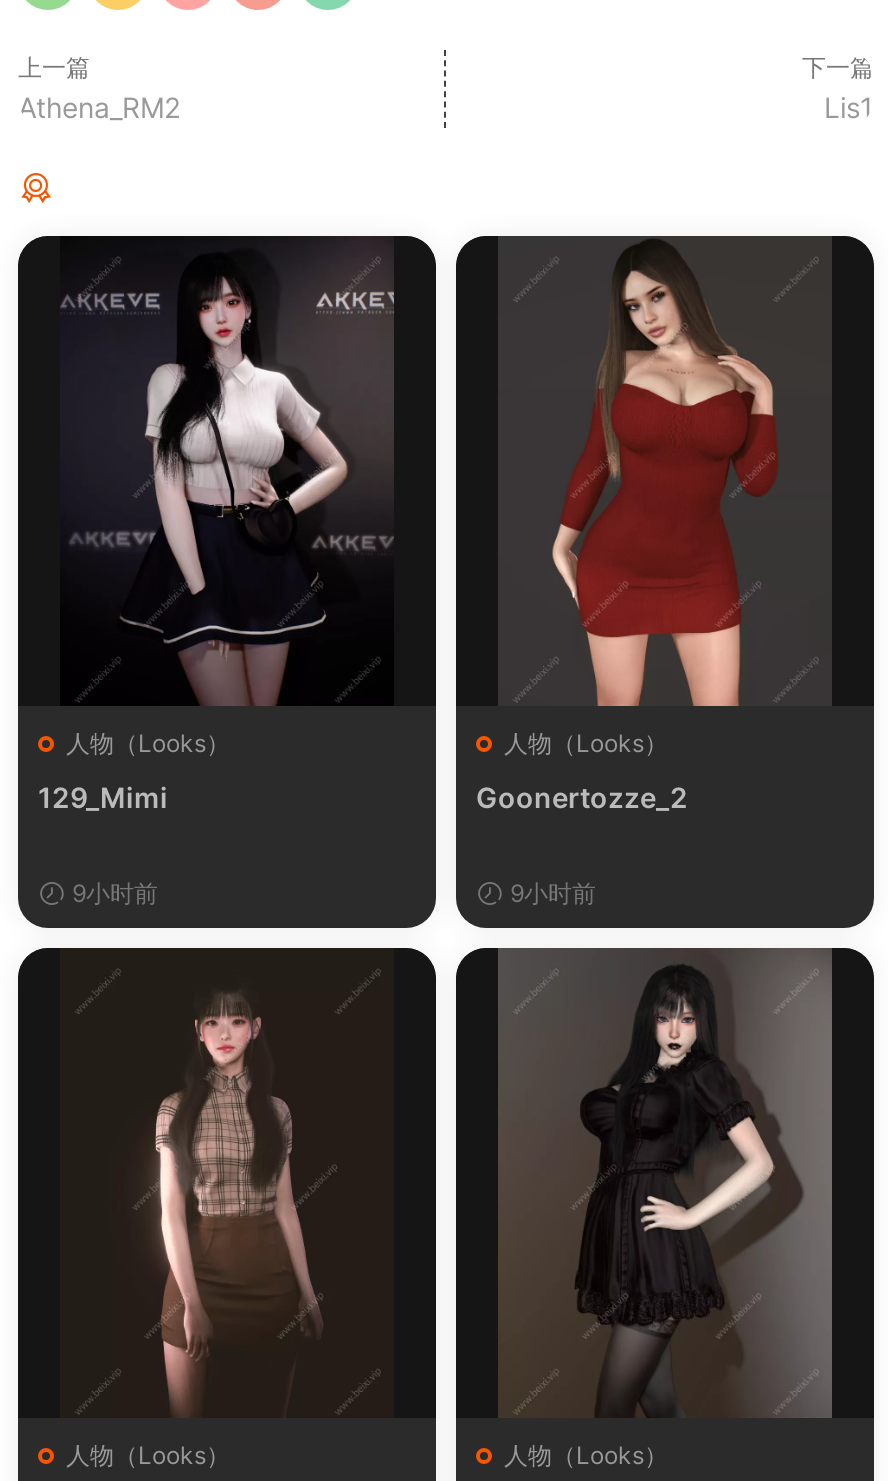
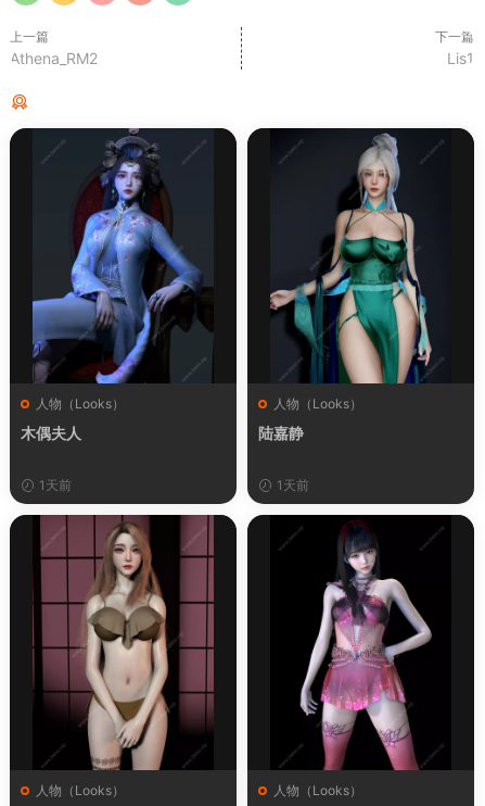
[38,236,396,814] [image] | 129_Mimi -> [21,127,213,442] [image] | 木偶夫人
[476,236,830,814] [image] | Goonertozze_2 -> [258,129,450,442] [image] | 陆嘉静
[66,878,158,908] 9小时前 -> [36,477,72,493] 1天前
[504,878,596,908] 9小时前 -> [273,477,309,493] 1天前
[64,948,392,1418] [image] -> [35,515,214,771] [image]
[498,948,832,1418] [image] -> [270,516,451,771] [image]

